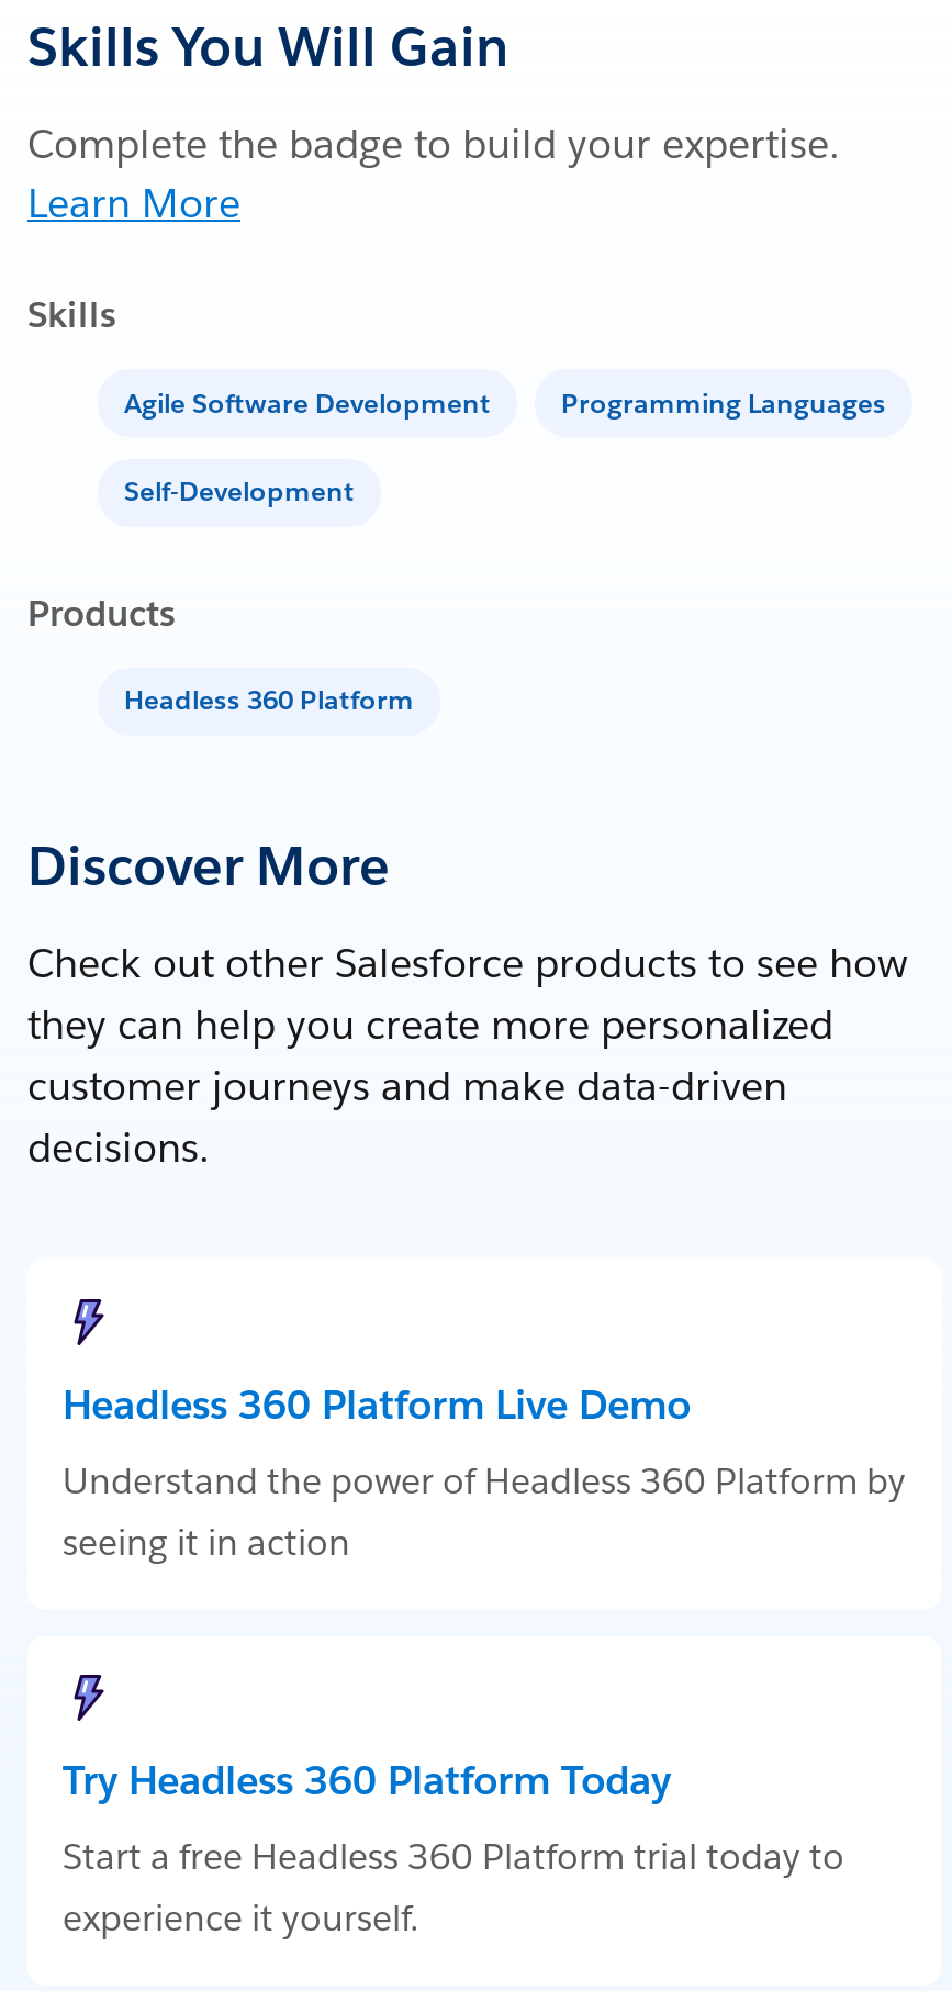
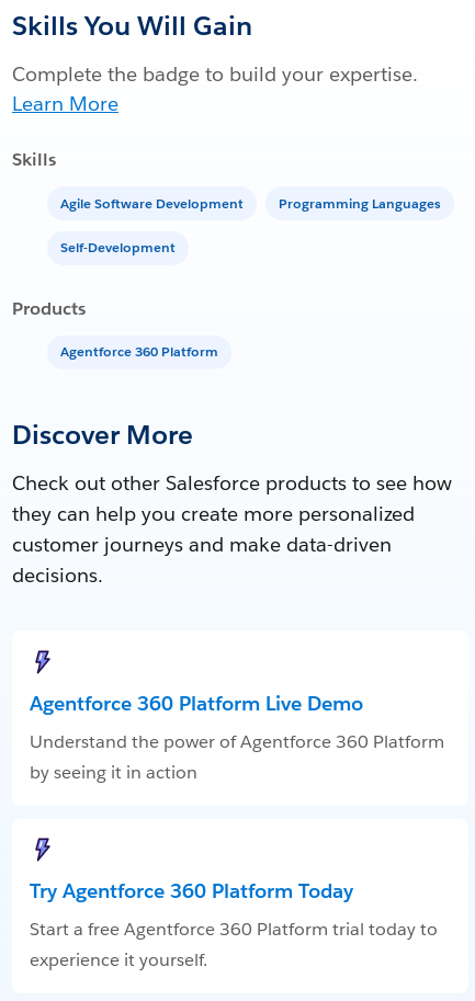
[124,681,414,719] Headless 360 Platform -> [60,342,218,361] Agentforce 360 Platform
[63,1378,691,1429] Headless 360 Platform Live Demo -> [30,690,363,716] Agentforce 360 Platform Live Demo
[63,1458,906,1565] Understand the power of Headless 360 Platform by | seeing it in action -> [30,730,444,783] Understand the power of Agentforce 360 Platform | by seeing it in action
[63,1756,671,1807] Try Headless 360 Platform Today -> [30,879,353,904] Try Agentforce 360 Platform Today
[63,1835,844,1881] Start a free Headless 360 Platform trial today to -> [30,918,438,941] Start a free Agentforce 360 Platform trial today to

